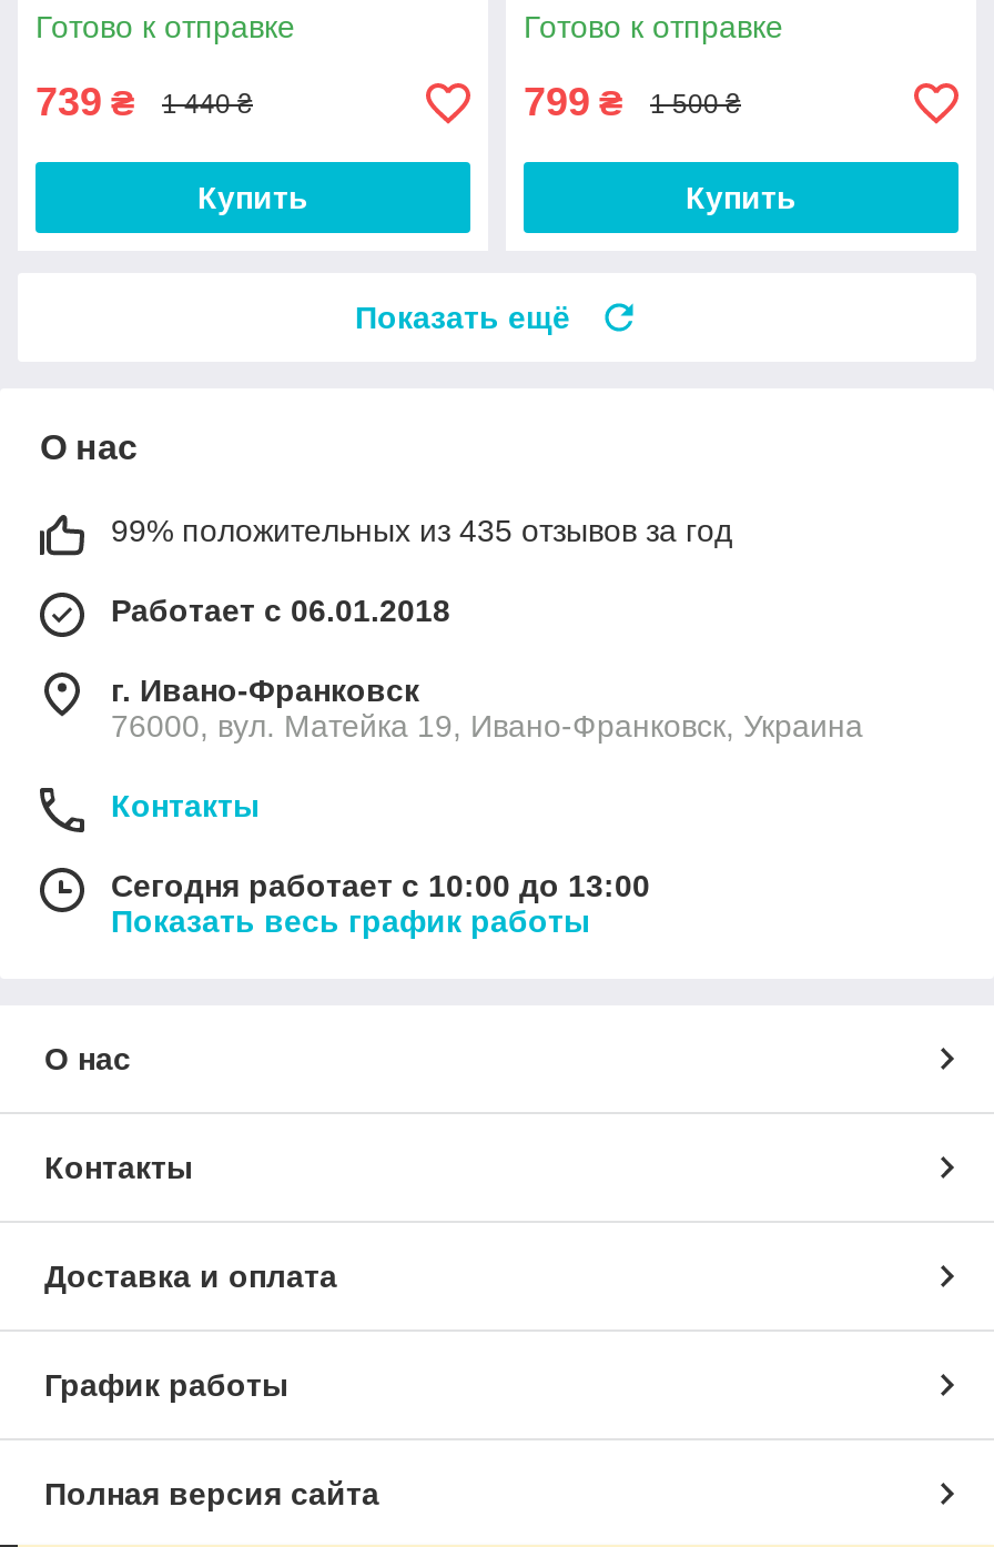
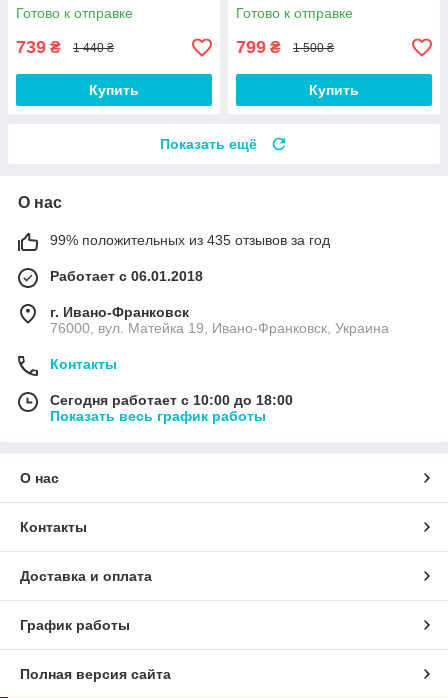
[111,869,650,904] Сегодня работает с 10:00 до 13:00 -> [50,392,293,408] Сегодня работает с 10:00 до 18:00

